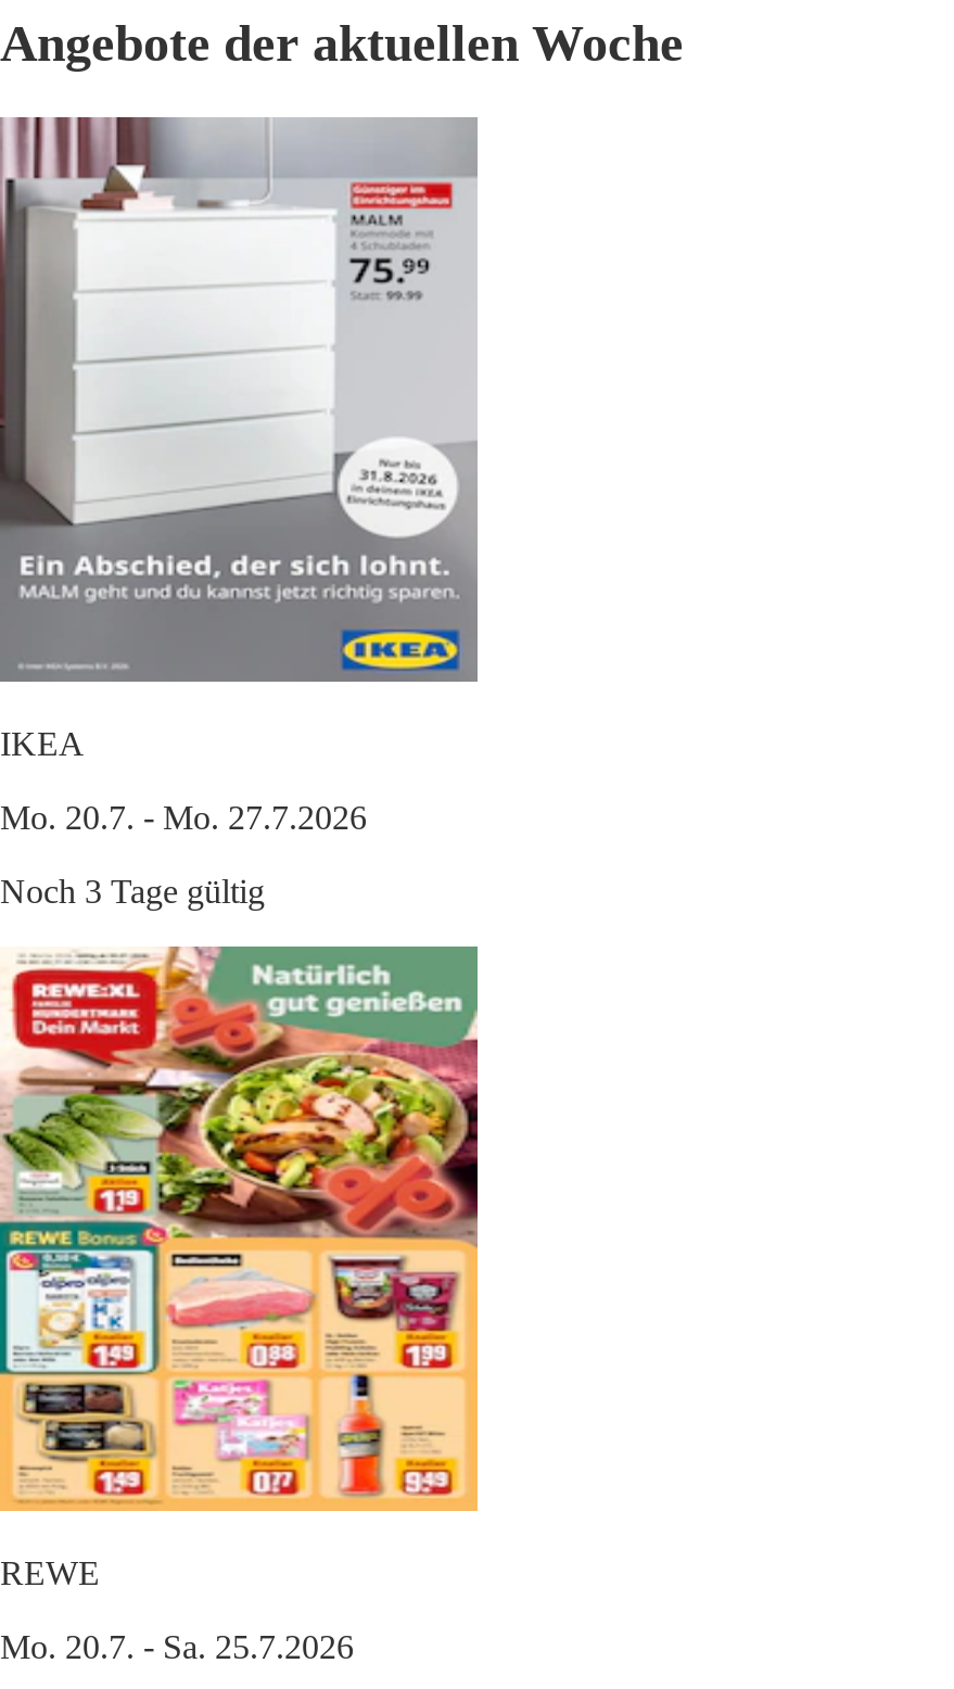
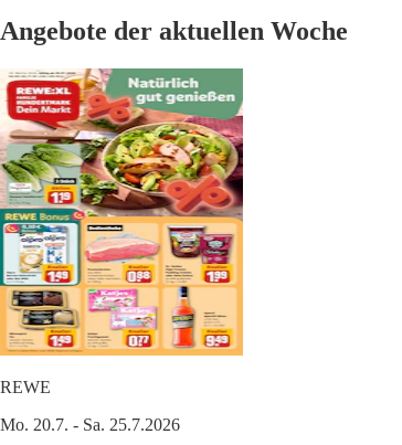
[0,115,480,910] [image] | IKEA | Mo. 20.7. - Mo. 27.7.2026 | Noch 3 Tage gültig -> none

